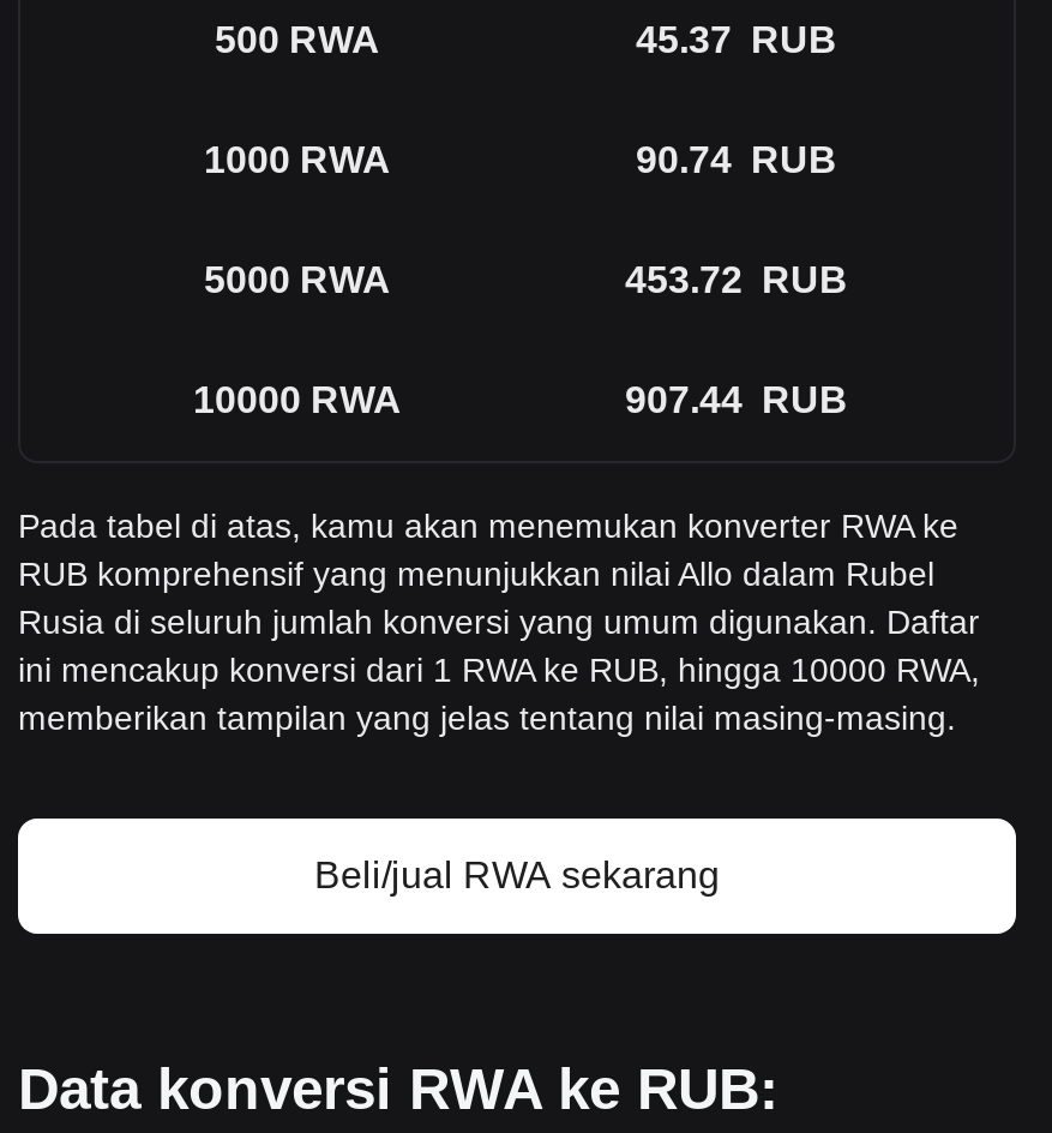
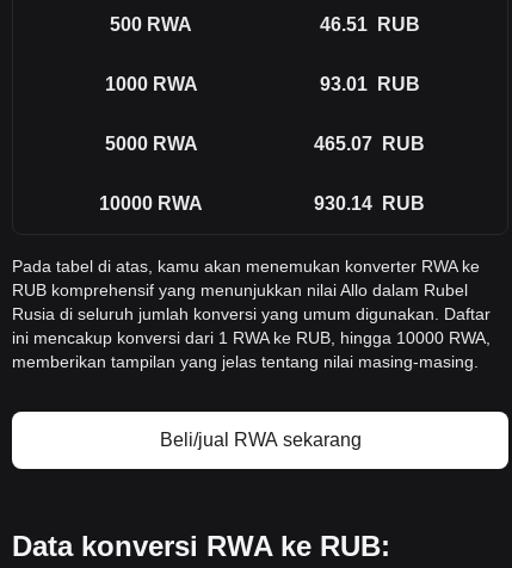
[636,19,837,60] 45.37 RUB -> [319,14,420,35] 46.51 RUB
[636,139,837,180] 90.74 RUB -> [319,74,420,94] 93.01 RUB
[625,259,848,300] 453.72 RUB -> [314,134,425,154] 465.07 RUB
[625,379,848,420] 907.44 RUB -> [314,193,425,214] 930.14 RUB

